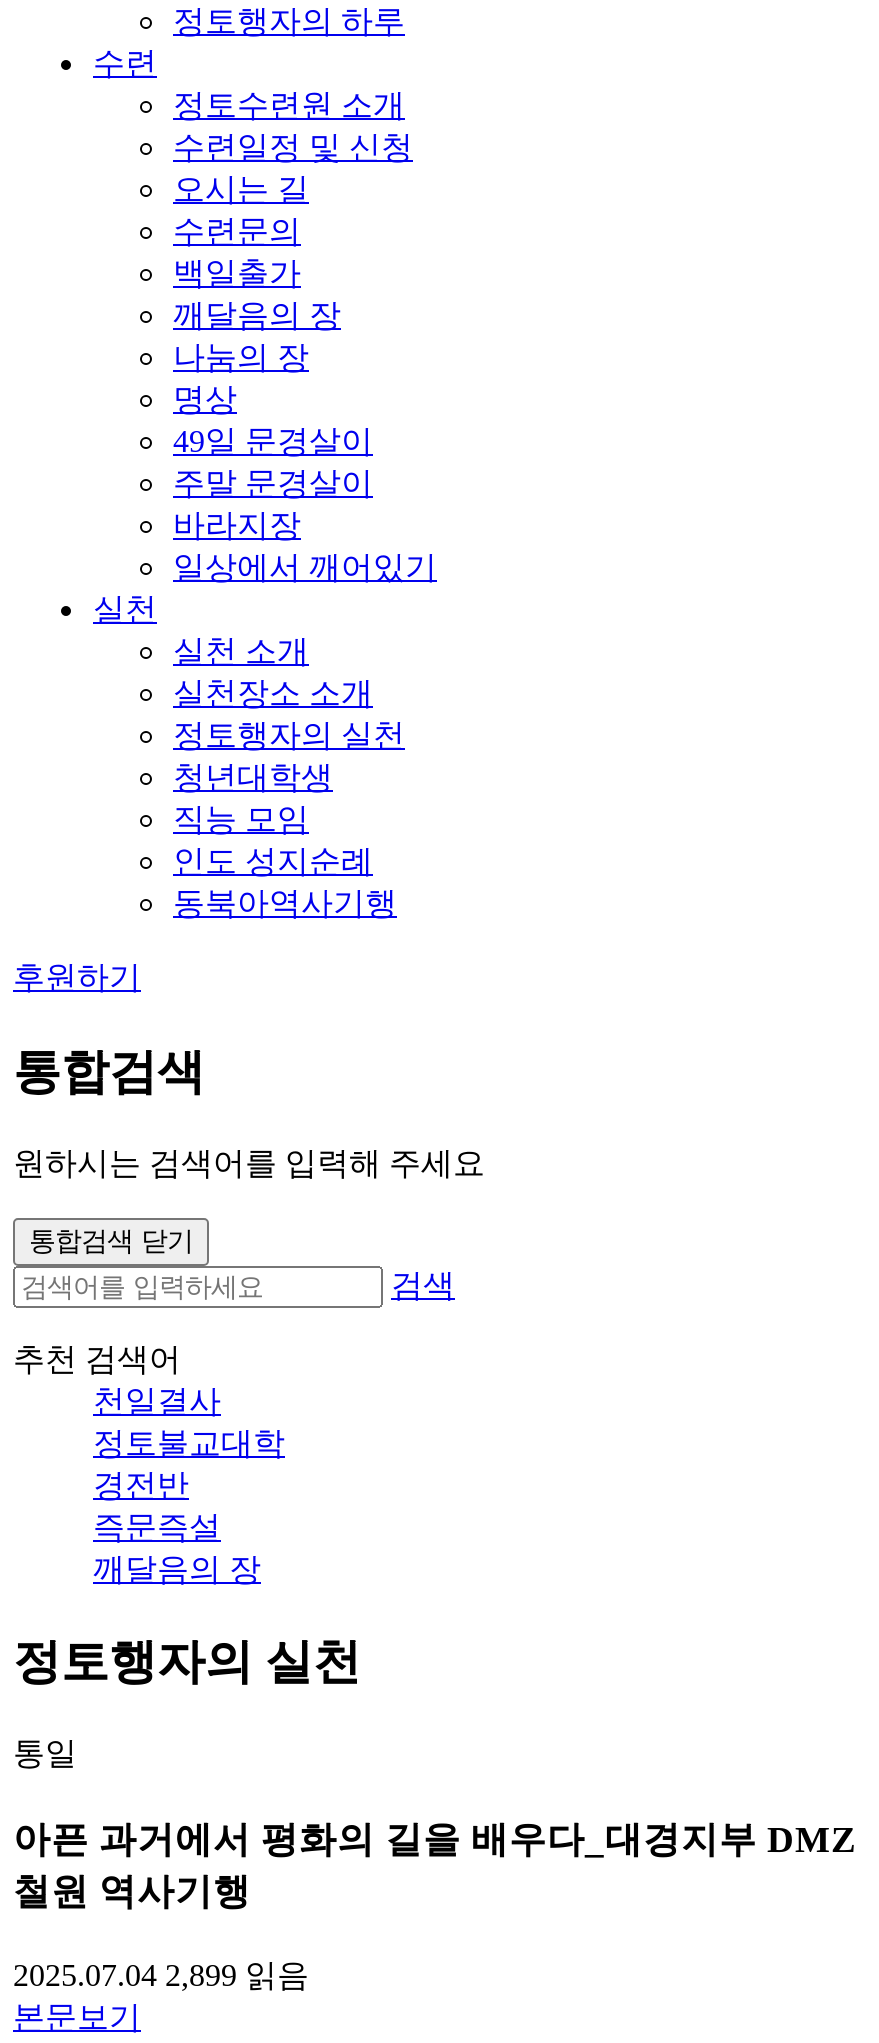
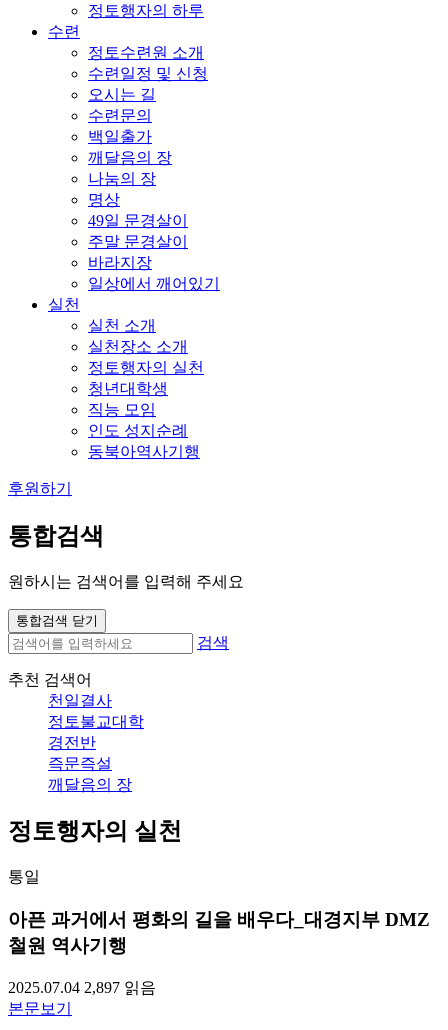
[13,1958,309,1992] 2025.07.04 2,899 읽음 -> [8,979,156,996] 2025.07.04 2,897 읽음

